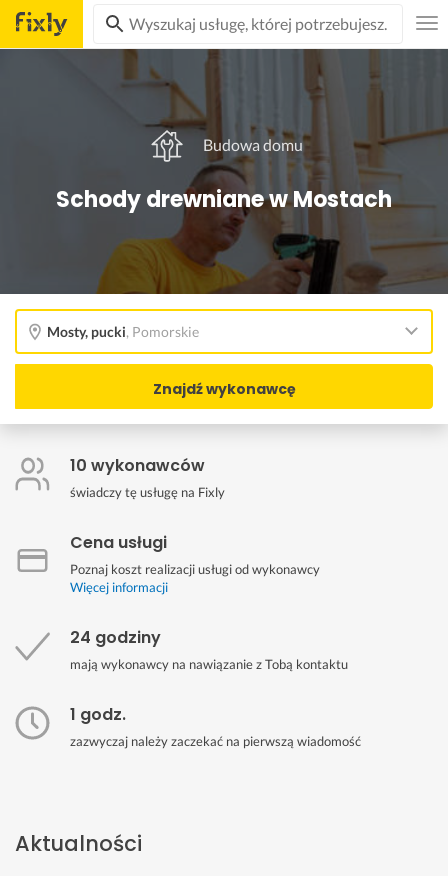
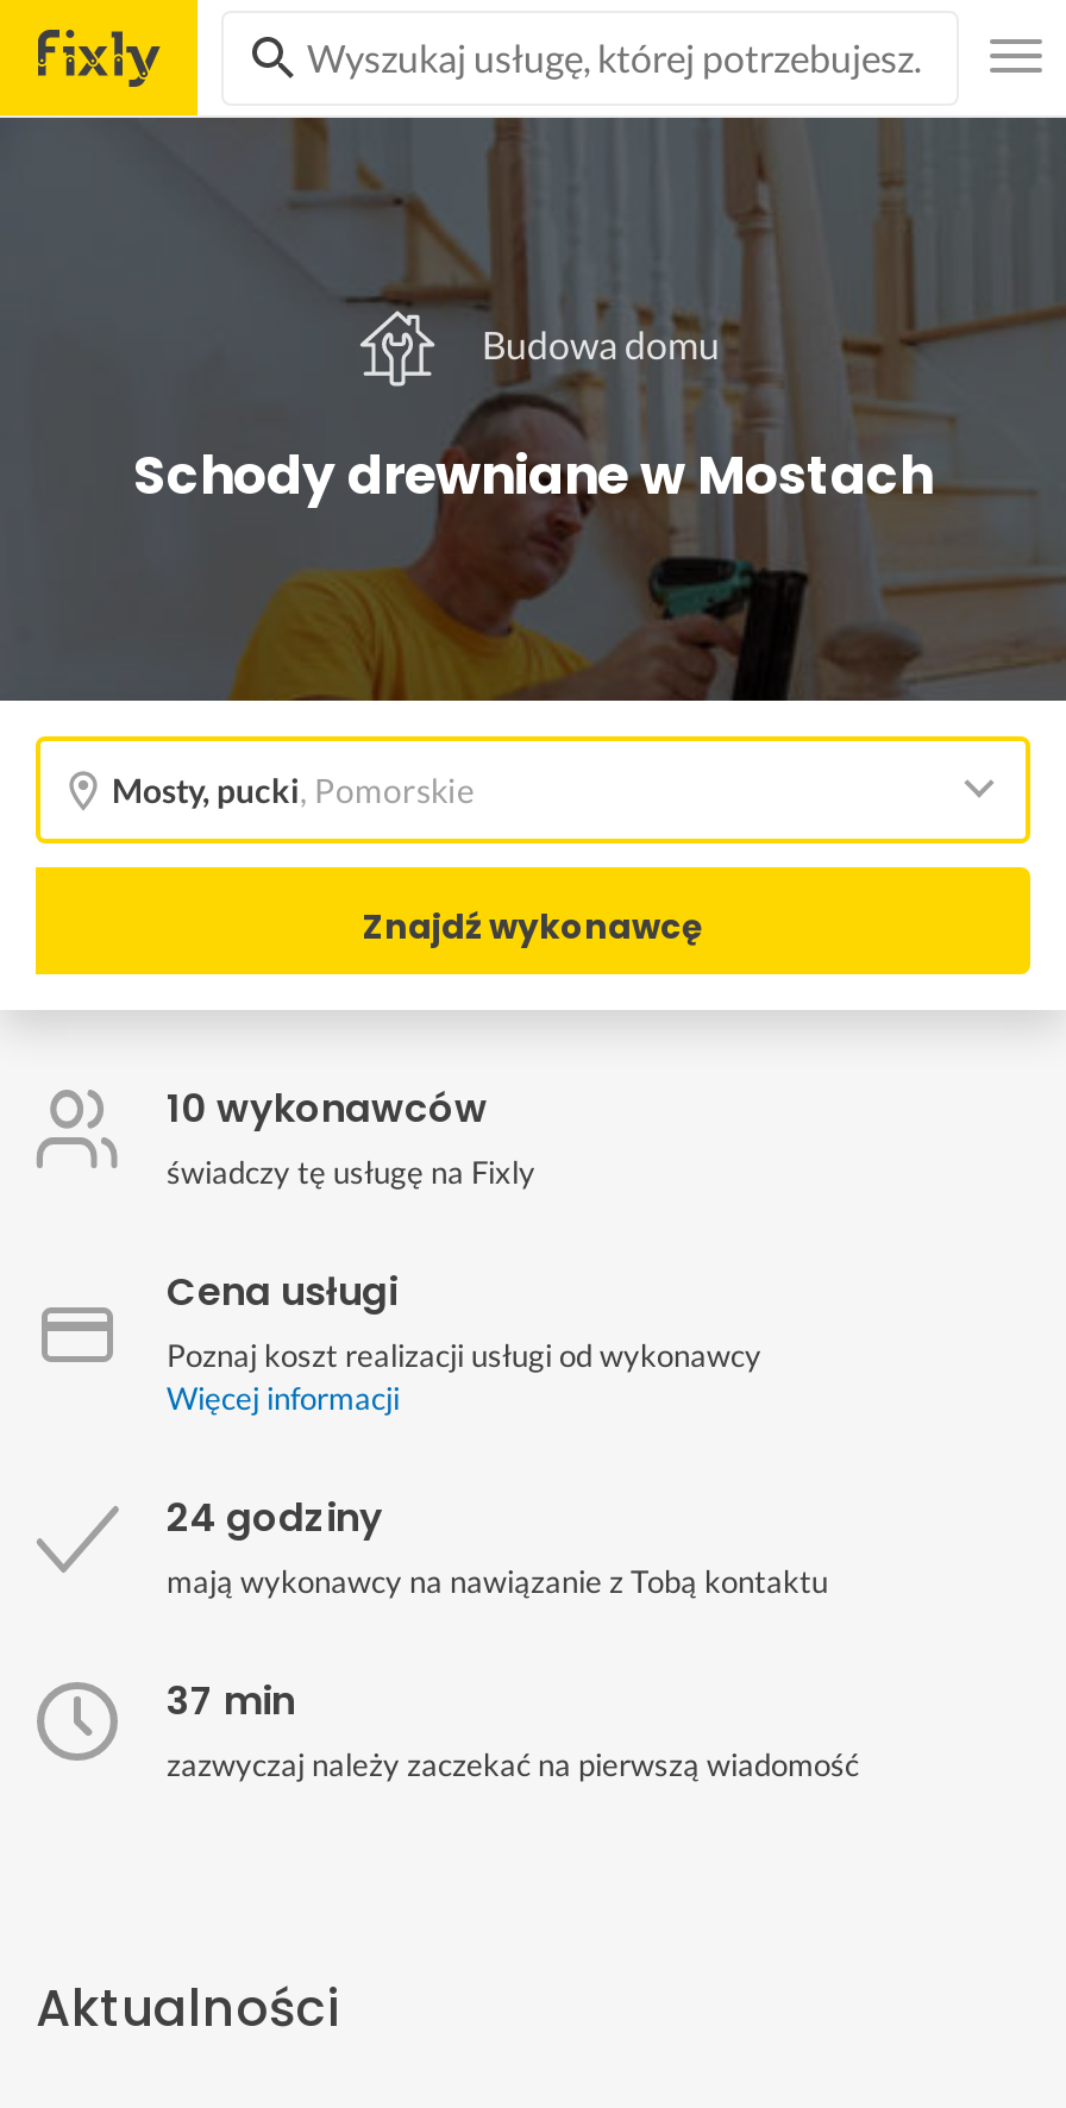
[70,703,126,726] 1 godz. -> [167,1674,295,1729] 37 min

